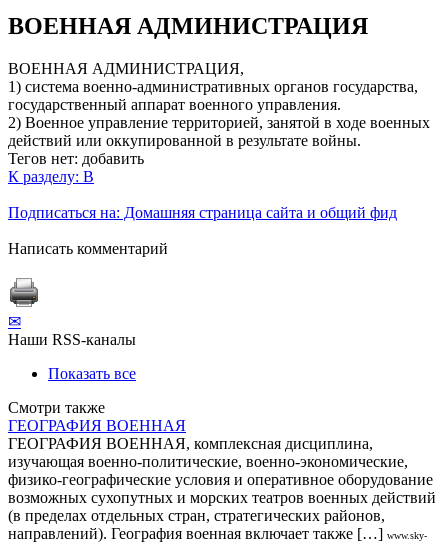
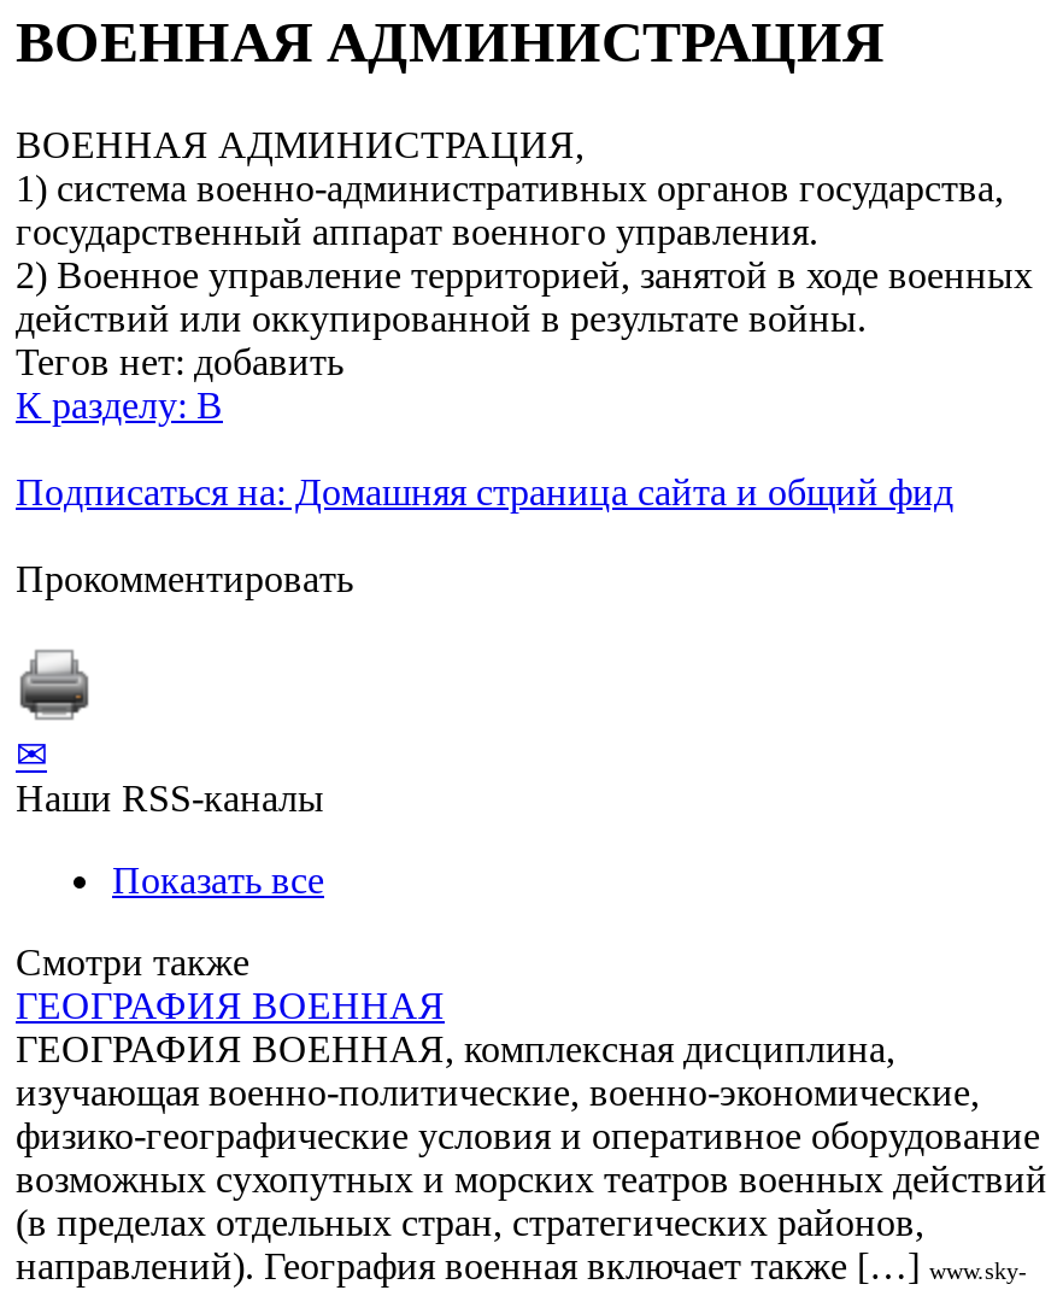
[8,240,168,257] Написать комментарий -> [16,558,353,599] Прокомментировать

